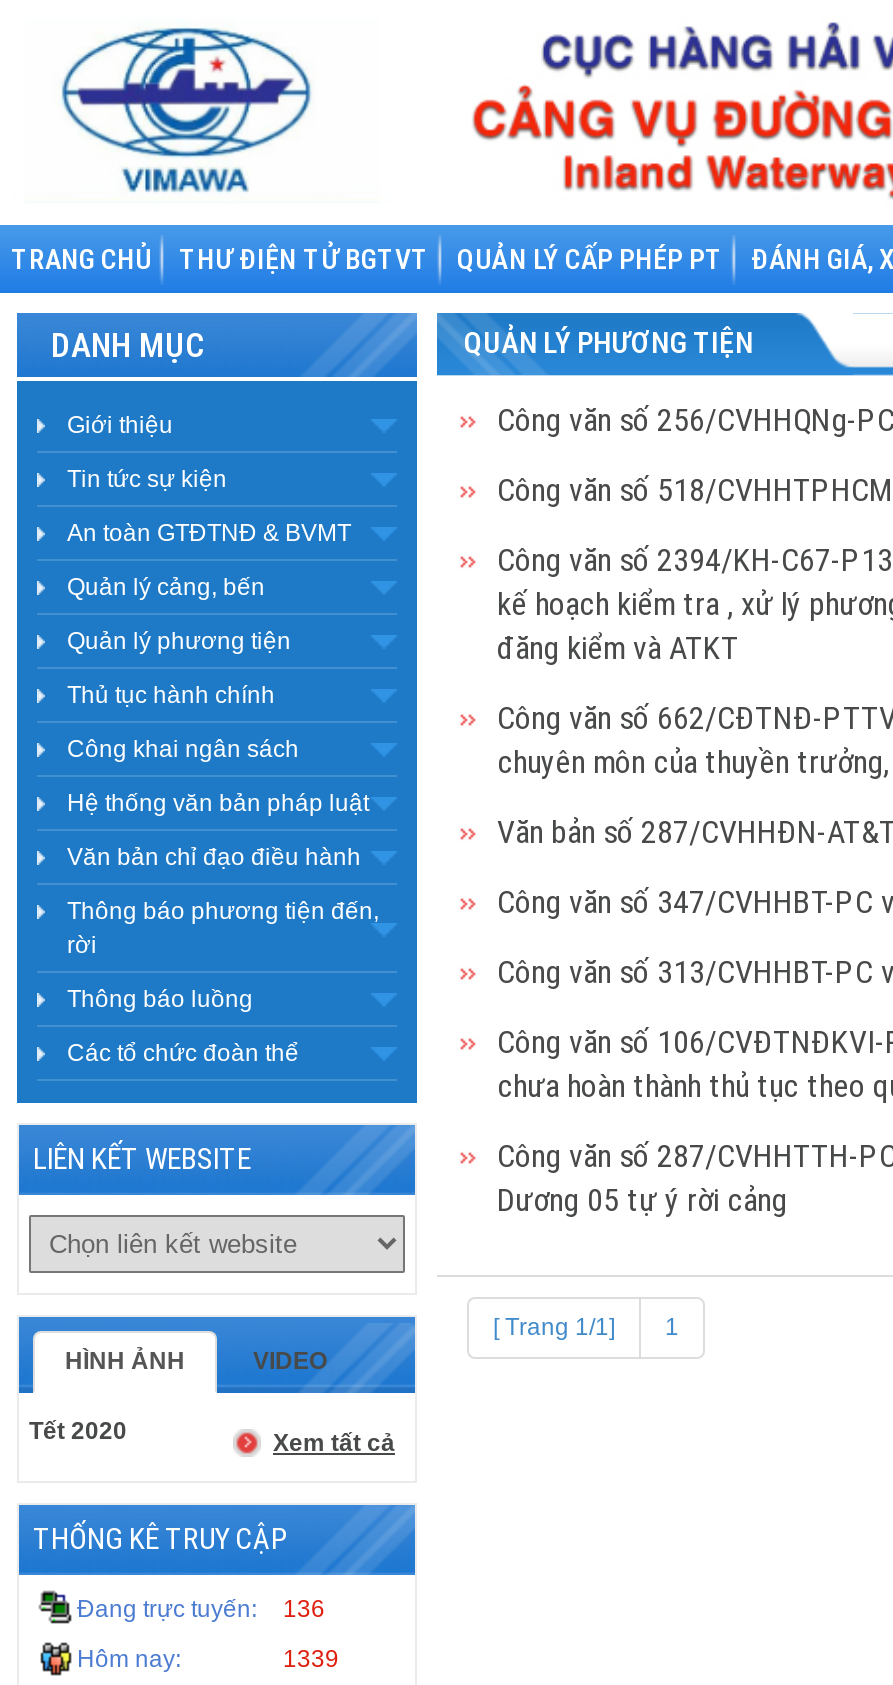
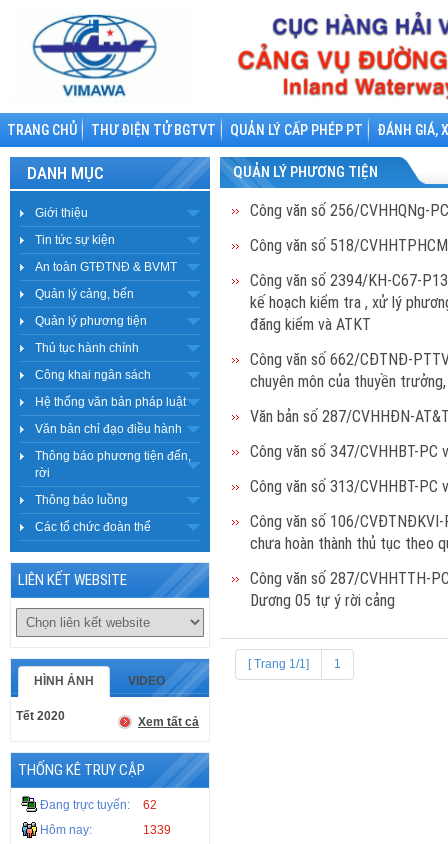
[77,1595,325,1623] Đang trực tuyến: 136 -> [40,798,157,812] Đang trực tuyến: 62

